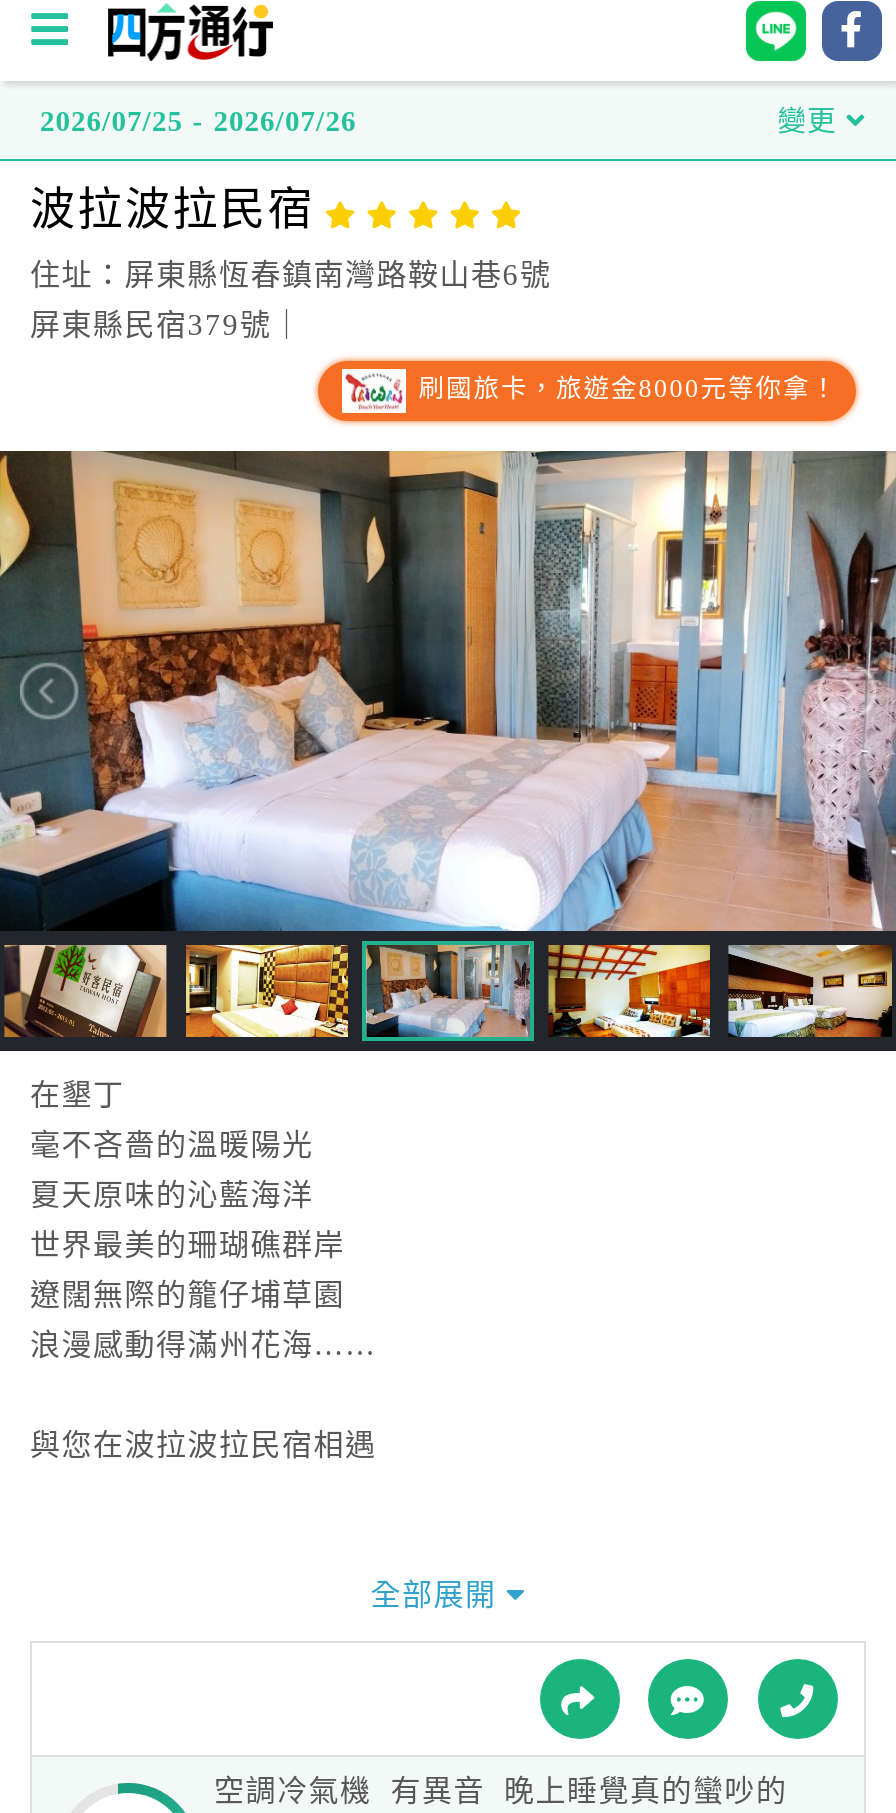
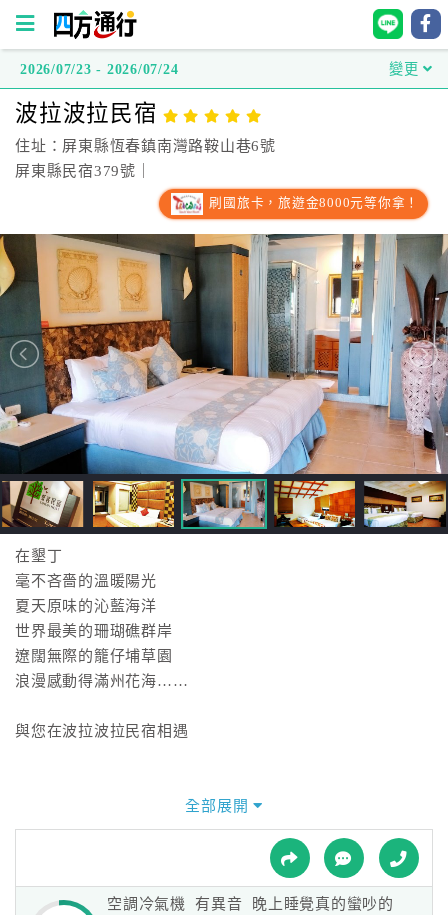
[40,105,356,137] 2026/07/25 - 2026/07/26 -> [20,61,178,77] 2026/07/23 - 2026/07/24

